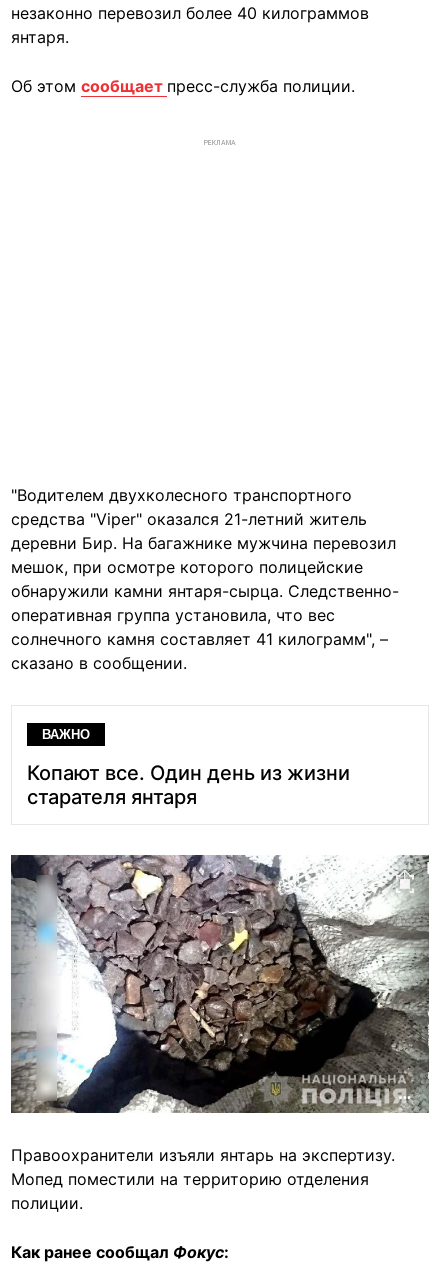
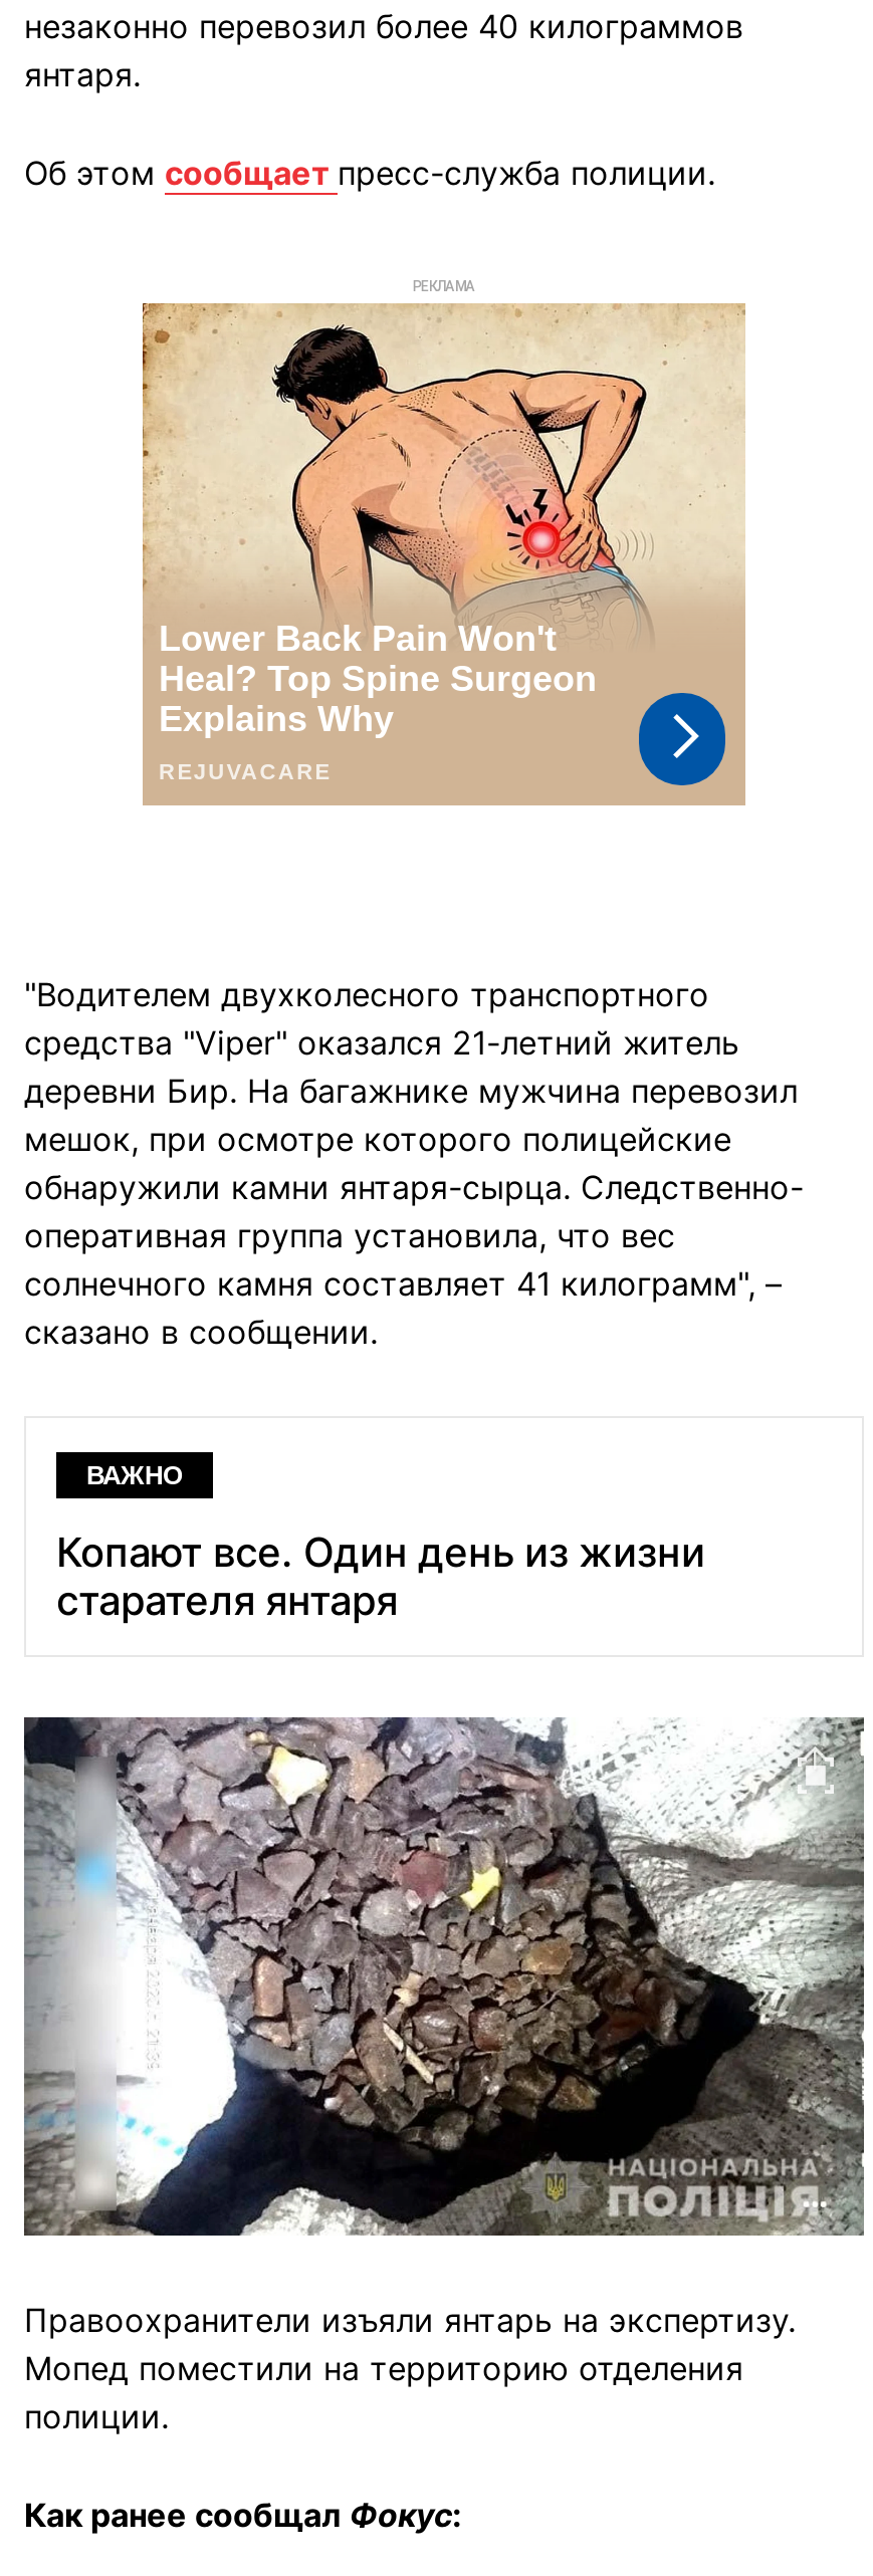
none -> [141,301,747,807] [image]

